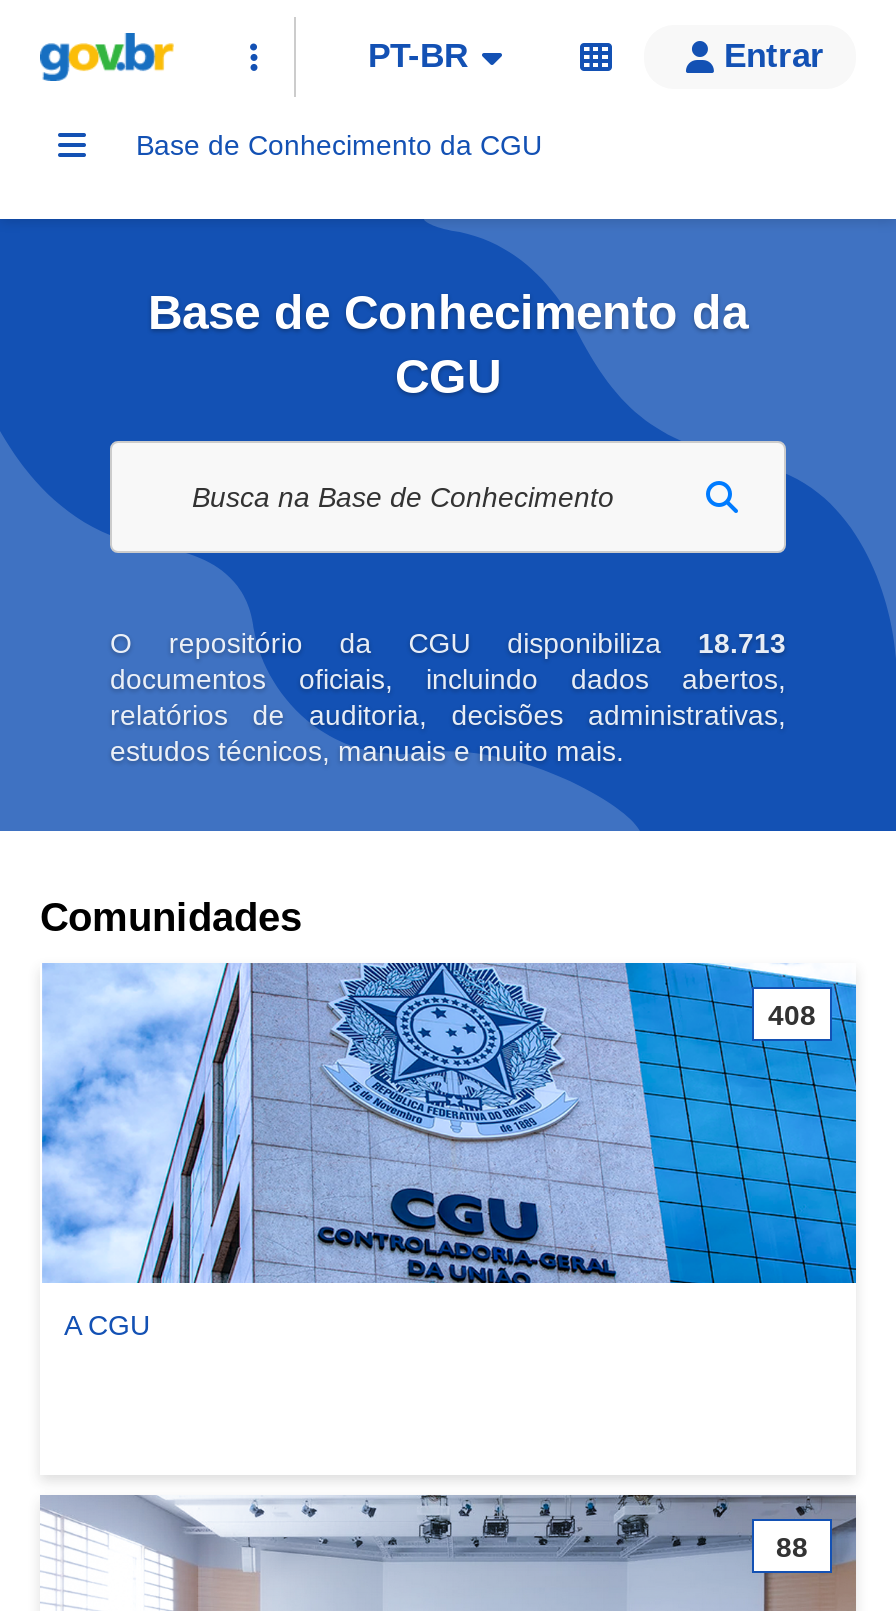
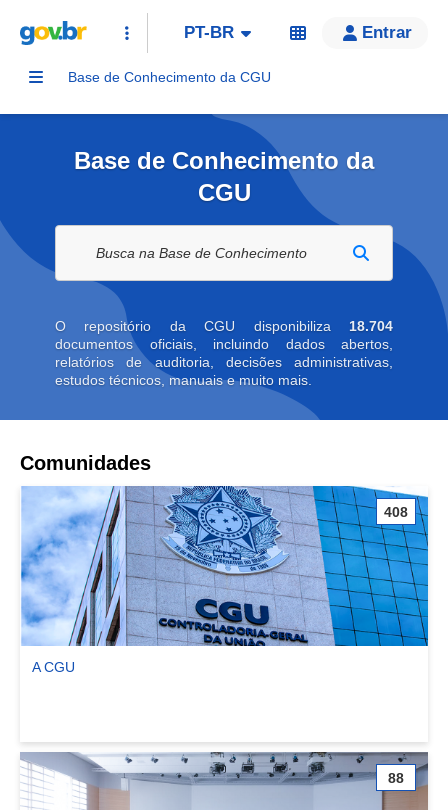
[110,627,786,659] O repositório da CGU disponibiliza 18.713 -> [55,318,393,334] O repositório da CGU disponibiliza 18.704

